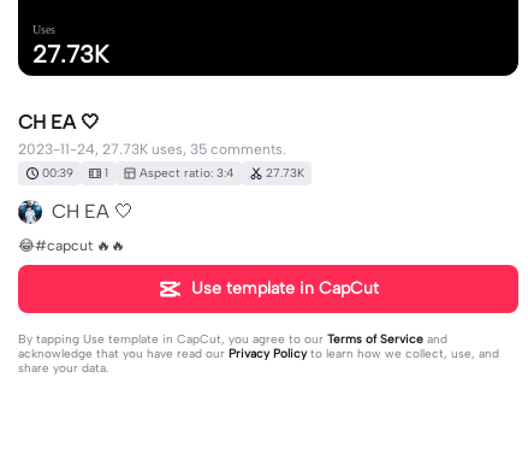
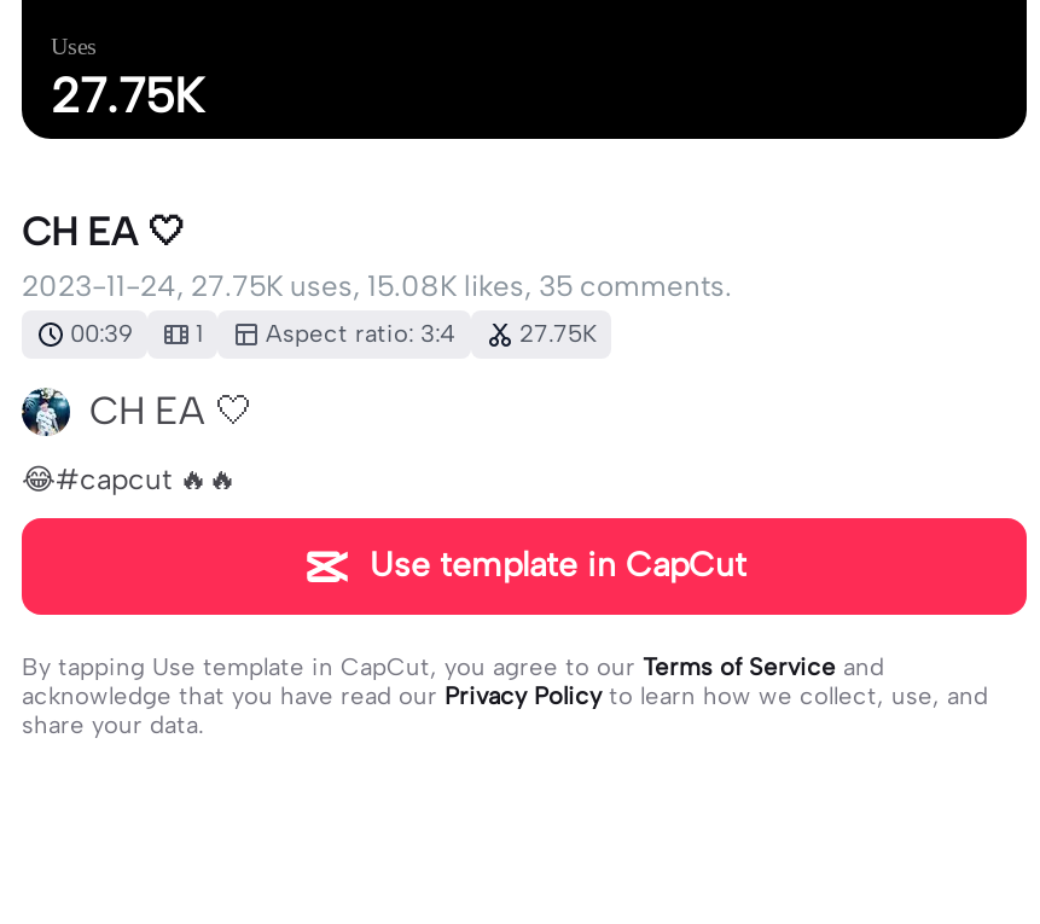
[32,40,108,69] 27.73K -> [51,67,203,125] 27.75K
[18,141,286,158] 2023-11-24, 27.73K uses, 35 comments. -> [22,269,732,303] 2023-11-24, 27.75K uses, 15.08K likes, 35 comments.
[42,165,304,181] 00:39 1 Aspect ratio: 3:4 27.73K -> [70,318,597,349] 00:39 1 Aspect ratio: 3:4 27.75K

